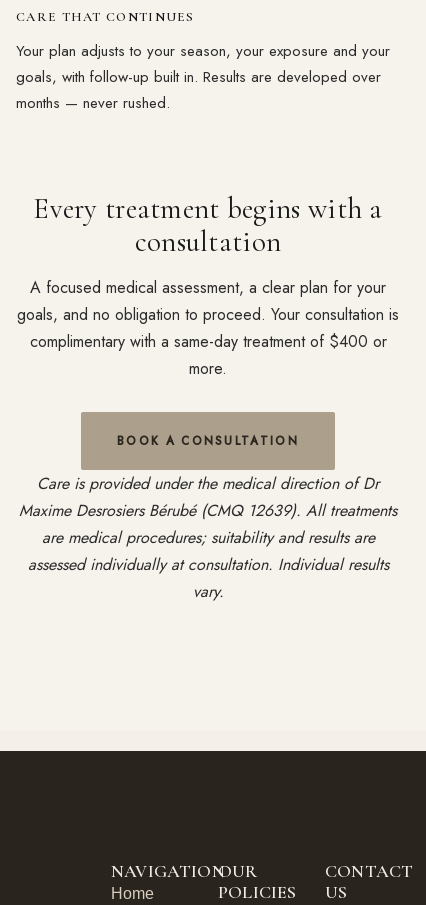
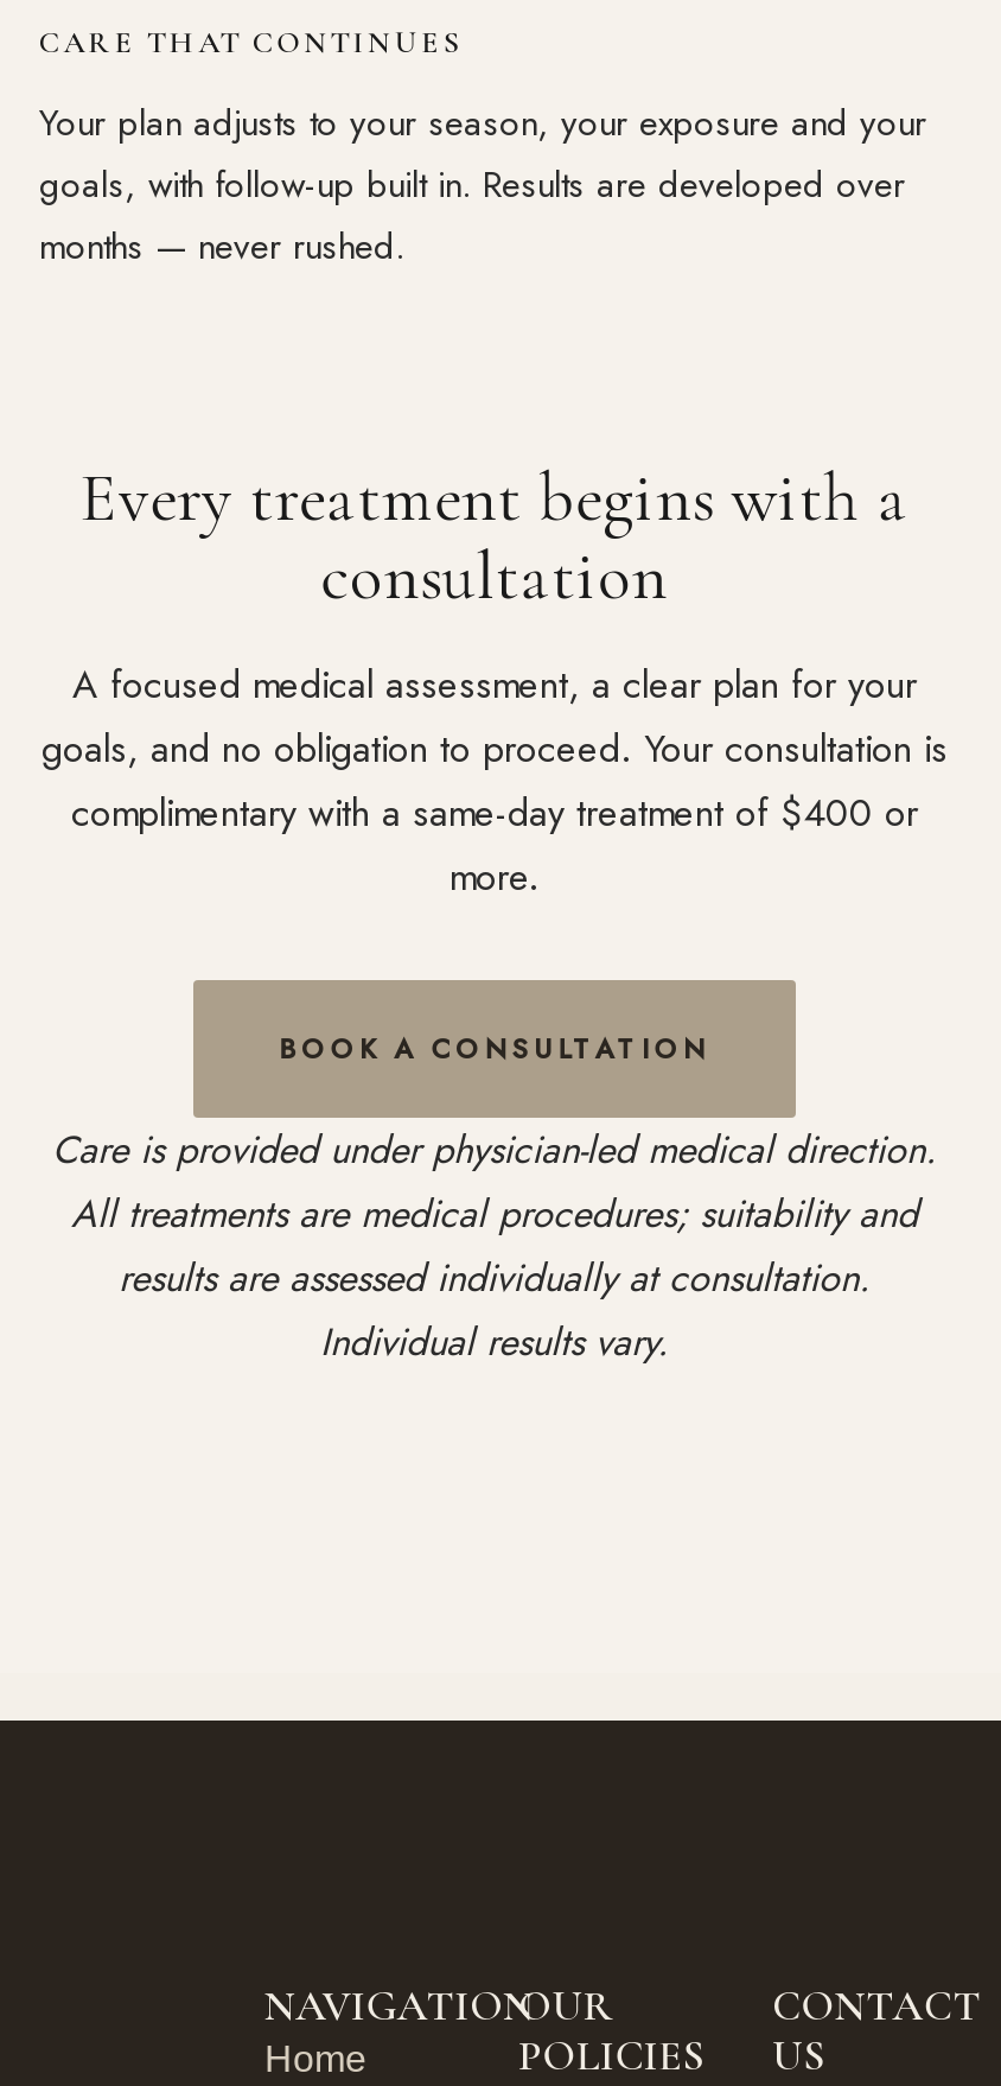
[19,472,397,603] Care is provided under the medical direction of Dr | Maxime Desrosiers Bérubé (CMQ 12639). All treatments | are medical procedures; suitability and results are | assessed individually at consultation. Individual results | vary. -> [52,1122,937,1369] Care is provided under physician-led medical direction. | All treatments are medical procedures; suitability and | results are assessed individually at consultation. | Individual results vary.

